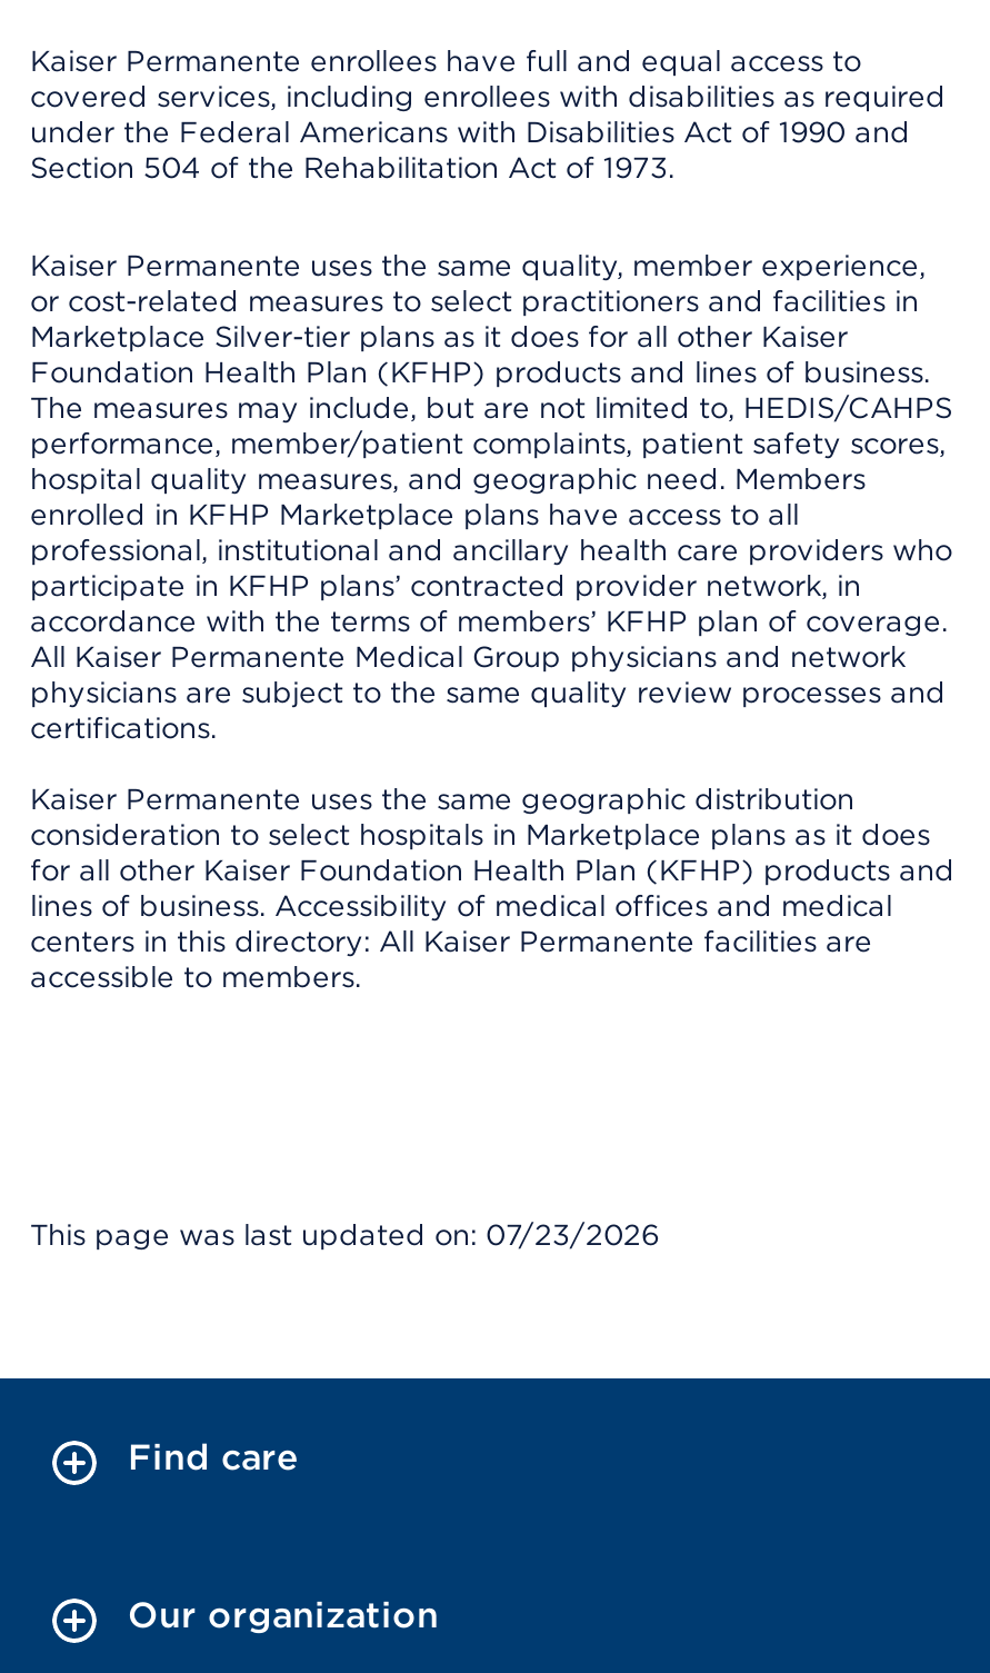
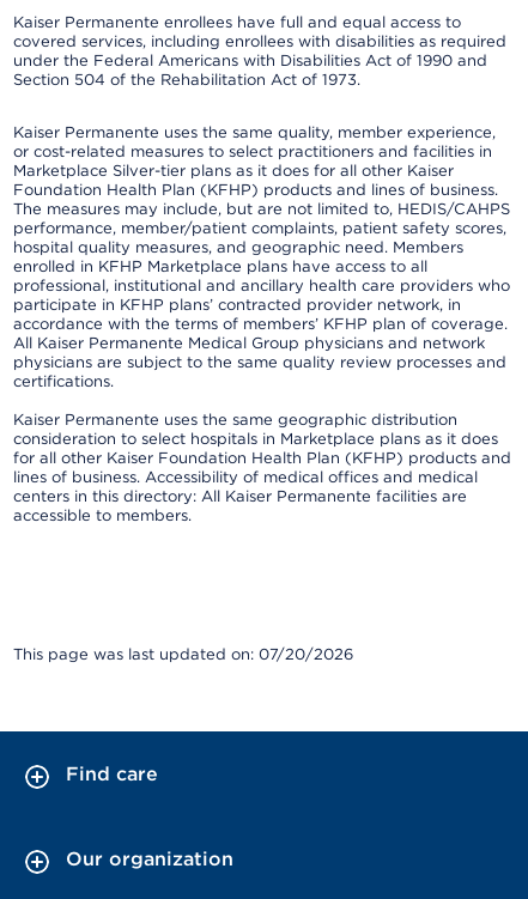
[30,1218,659,1252] This page was last updated on: 07/23/2026 -> [13,645,353,663] This page was last updated on: 07/20/2026

